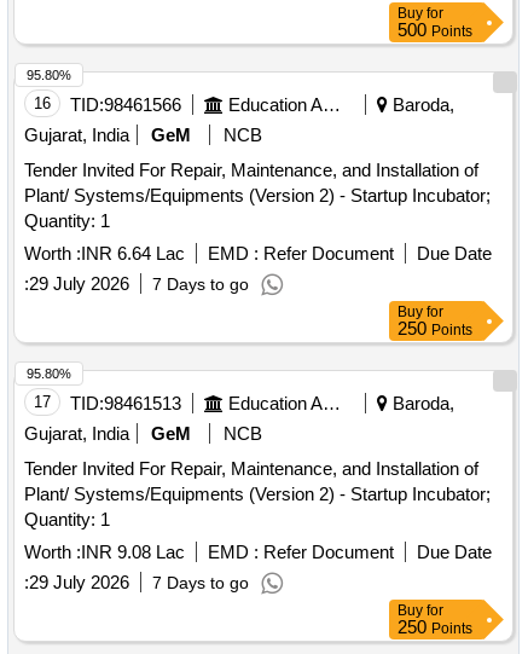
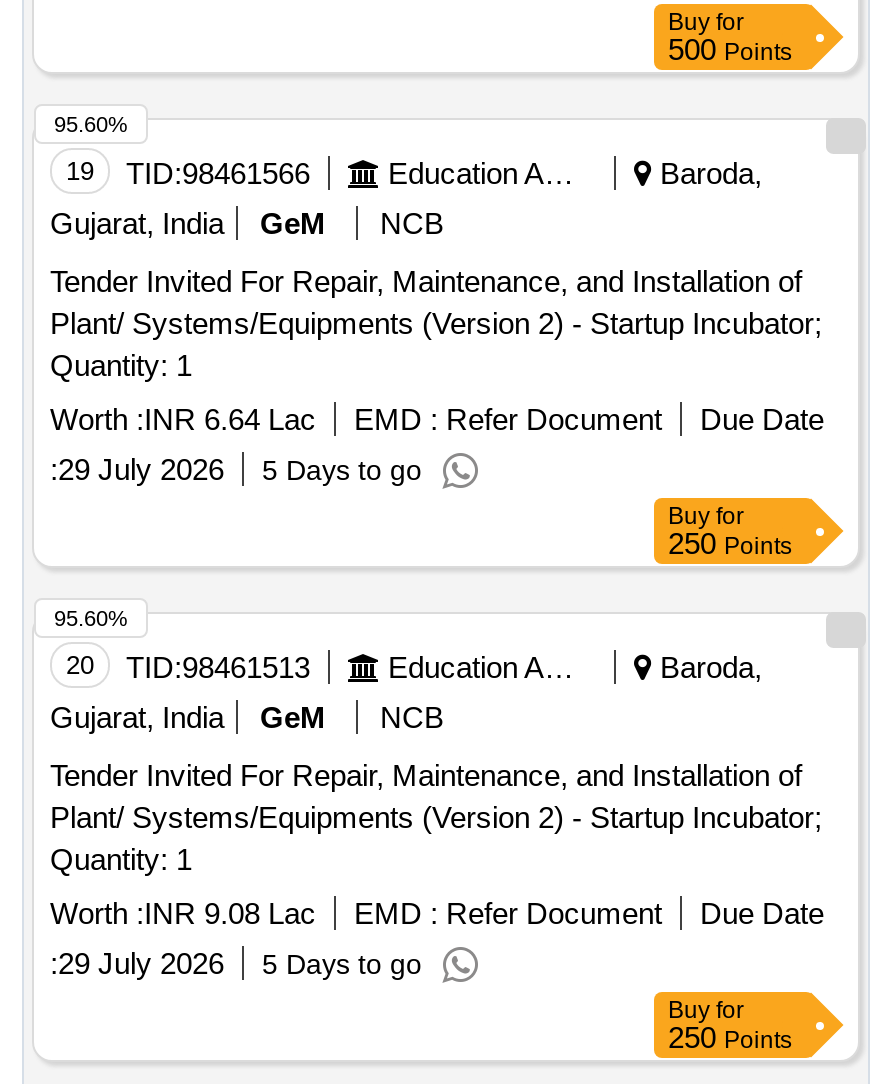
[27,68,71,82] 95.80% -> [54,112,128,136] 95.60%
[34,95,181,115] 16 TID:98461566 -> [66,156,310,190] 19 TID:98461566
[24,273,249,294] :29 July 2026 7 Days to go -> [50,452,422,486] :29 July 2026 5 Days to go
[27,367,71,381] 95.80% -> [54,606,128,630] 95.60%
[34,393,181,414] 17 TID:98461513 -> [66,650,310,684] 20 TID:98461513
[24,572,249,593] :29 July 2026 7 Days to go -> [50,946,422,980] :29 July 2026 5 Days to go

